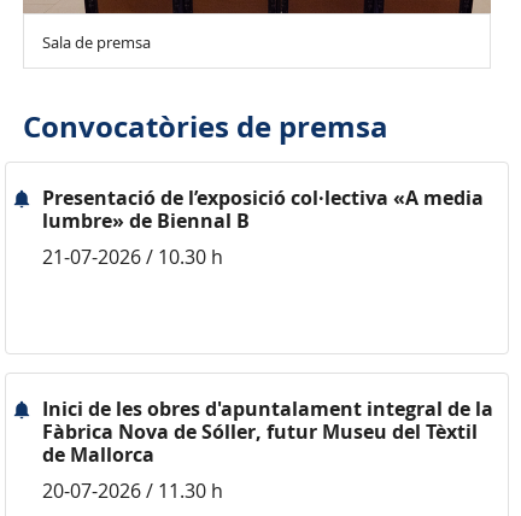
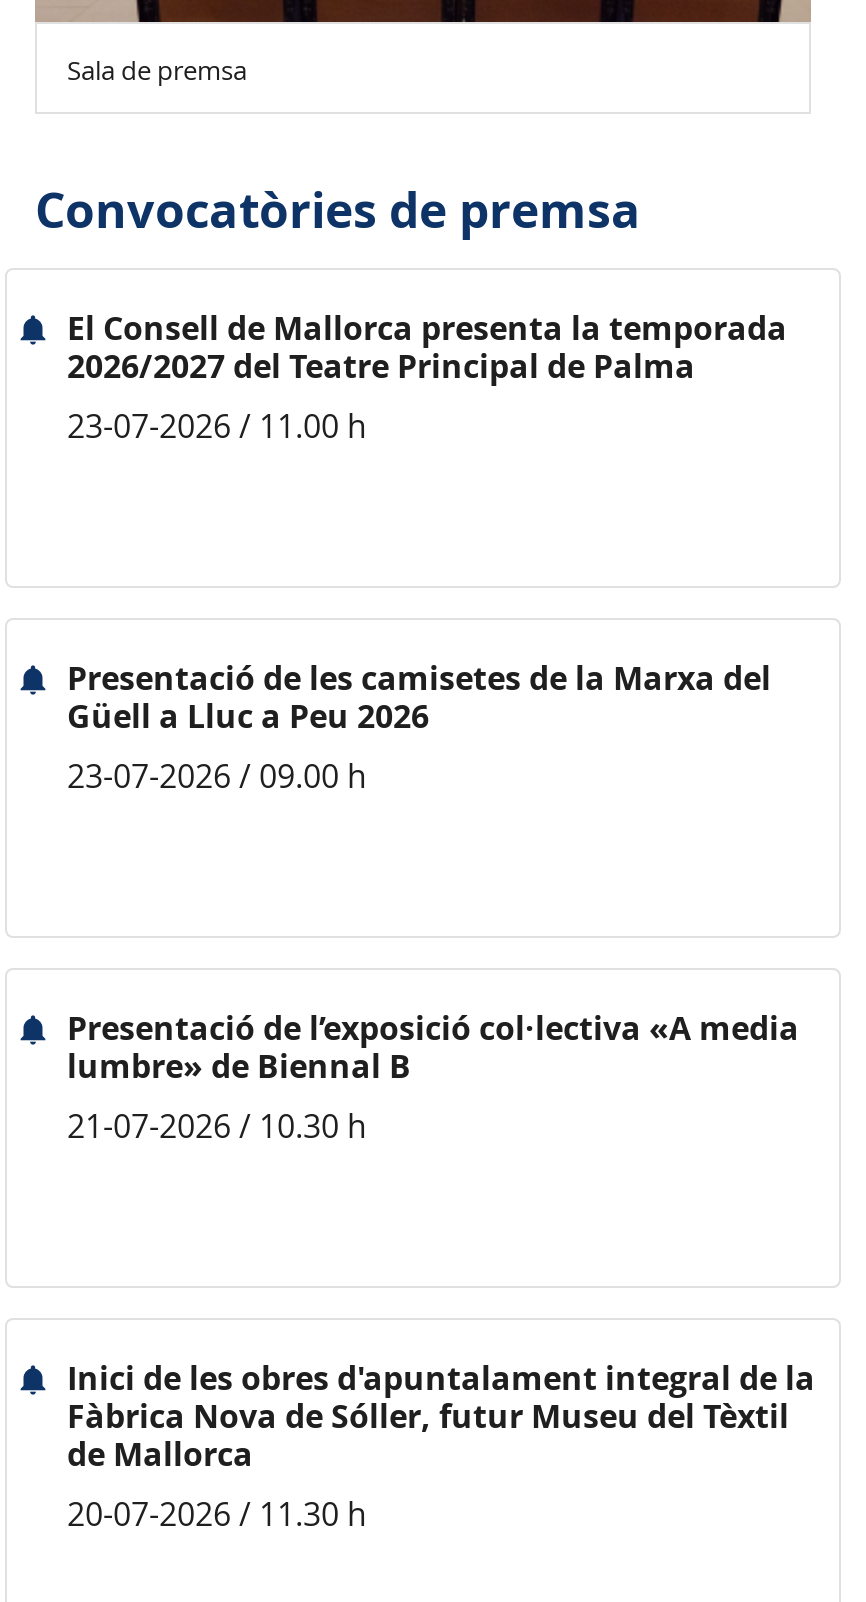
none -> [67,306,787,448] El Consell de Mallorca presenta la temporada | 2026/2027 del Teatre Principal de Palma | 23-07-2026 / 11.00 h
none -> [67,656,771,798] Presentació de les camisetes de la Marxa del | Güell a Lluc a Peu 2026 | 23-07-2026 / 09.00 h

